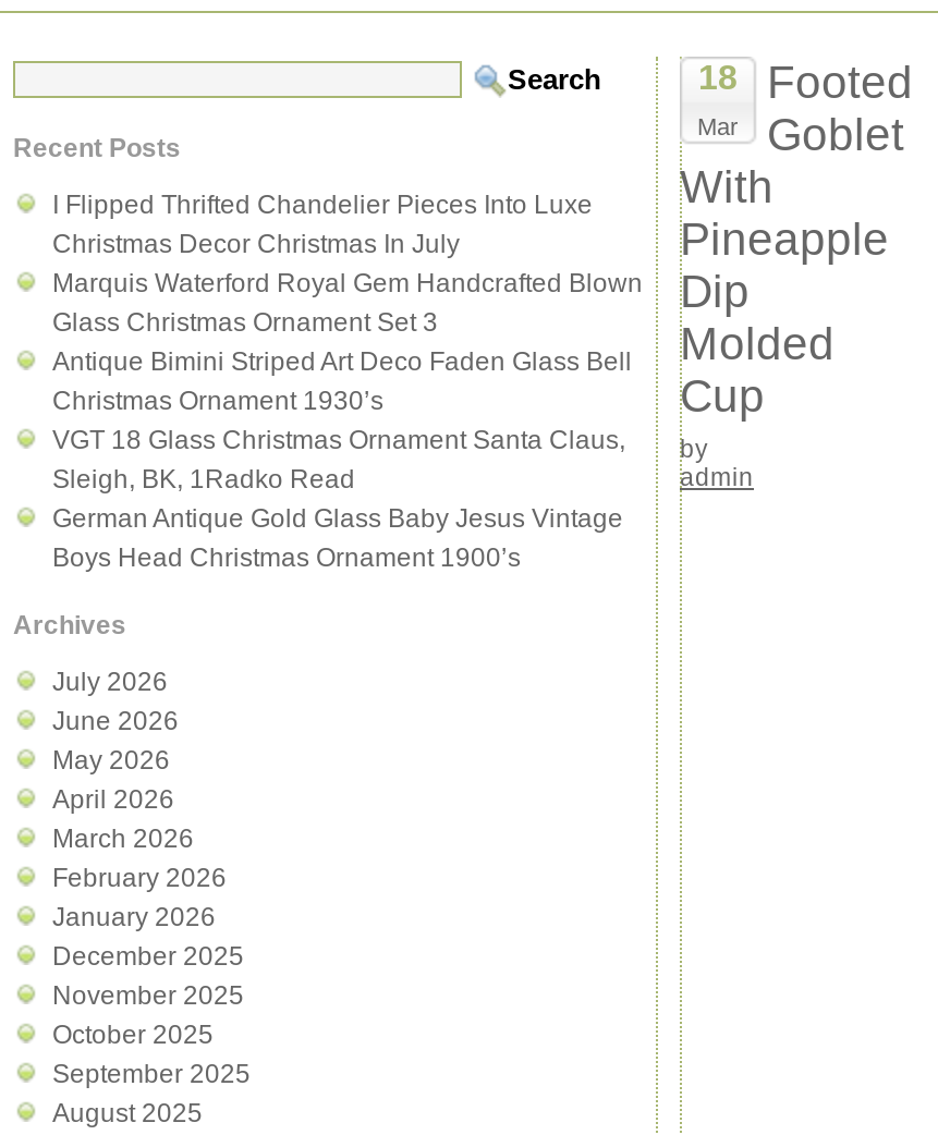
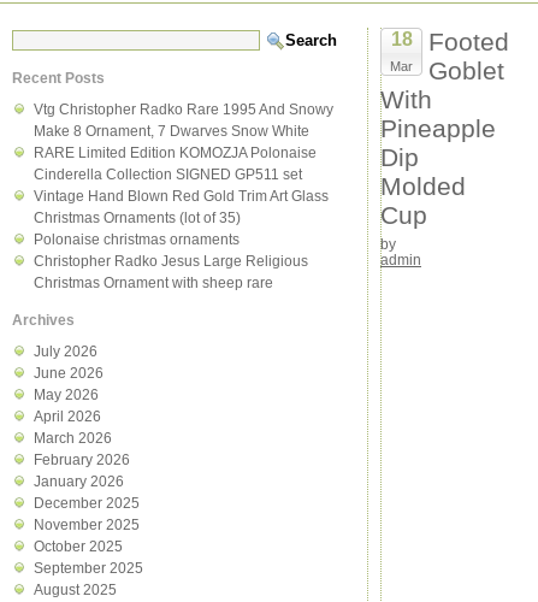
[52,190,643,573] I Flipped Thrifted Chandelier Pieces Into Luxe | Christmas Decor Christmas In July | Marquis Waterford Royal Gem Handcrafted Blown | Glass Christmas Ornament Set 3 | Antique Bimini Striped Art Deco Faden Glass Bell | Christmas Ornament 1930’s | VGT 18 Glass Christmas Ornament Santa Claus, | Sleigh, BK, 1Radko Read | German Antique Gold Glass Baby Jesus Vintage | Boys Head Christmas Ornament 1900’s -> [34,101,333,291] Vtg Christopher Radko Rare 1995 And Snowy | Make 8 Ornament, 7 Dwarves Snow White | RARE Limited Edition KOMOZJA Polonaise | Cinderella Collection SIGNED GP511 set | Vintage Hand Blown Red Gold Trim Art Glass | Christmas Ornaments (lot of 35) | Polonaise christmas ornaments | Christopher Radko Jesus Large Religious | Christmas Ornament with sheep rare

